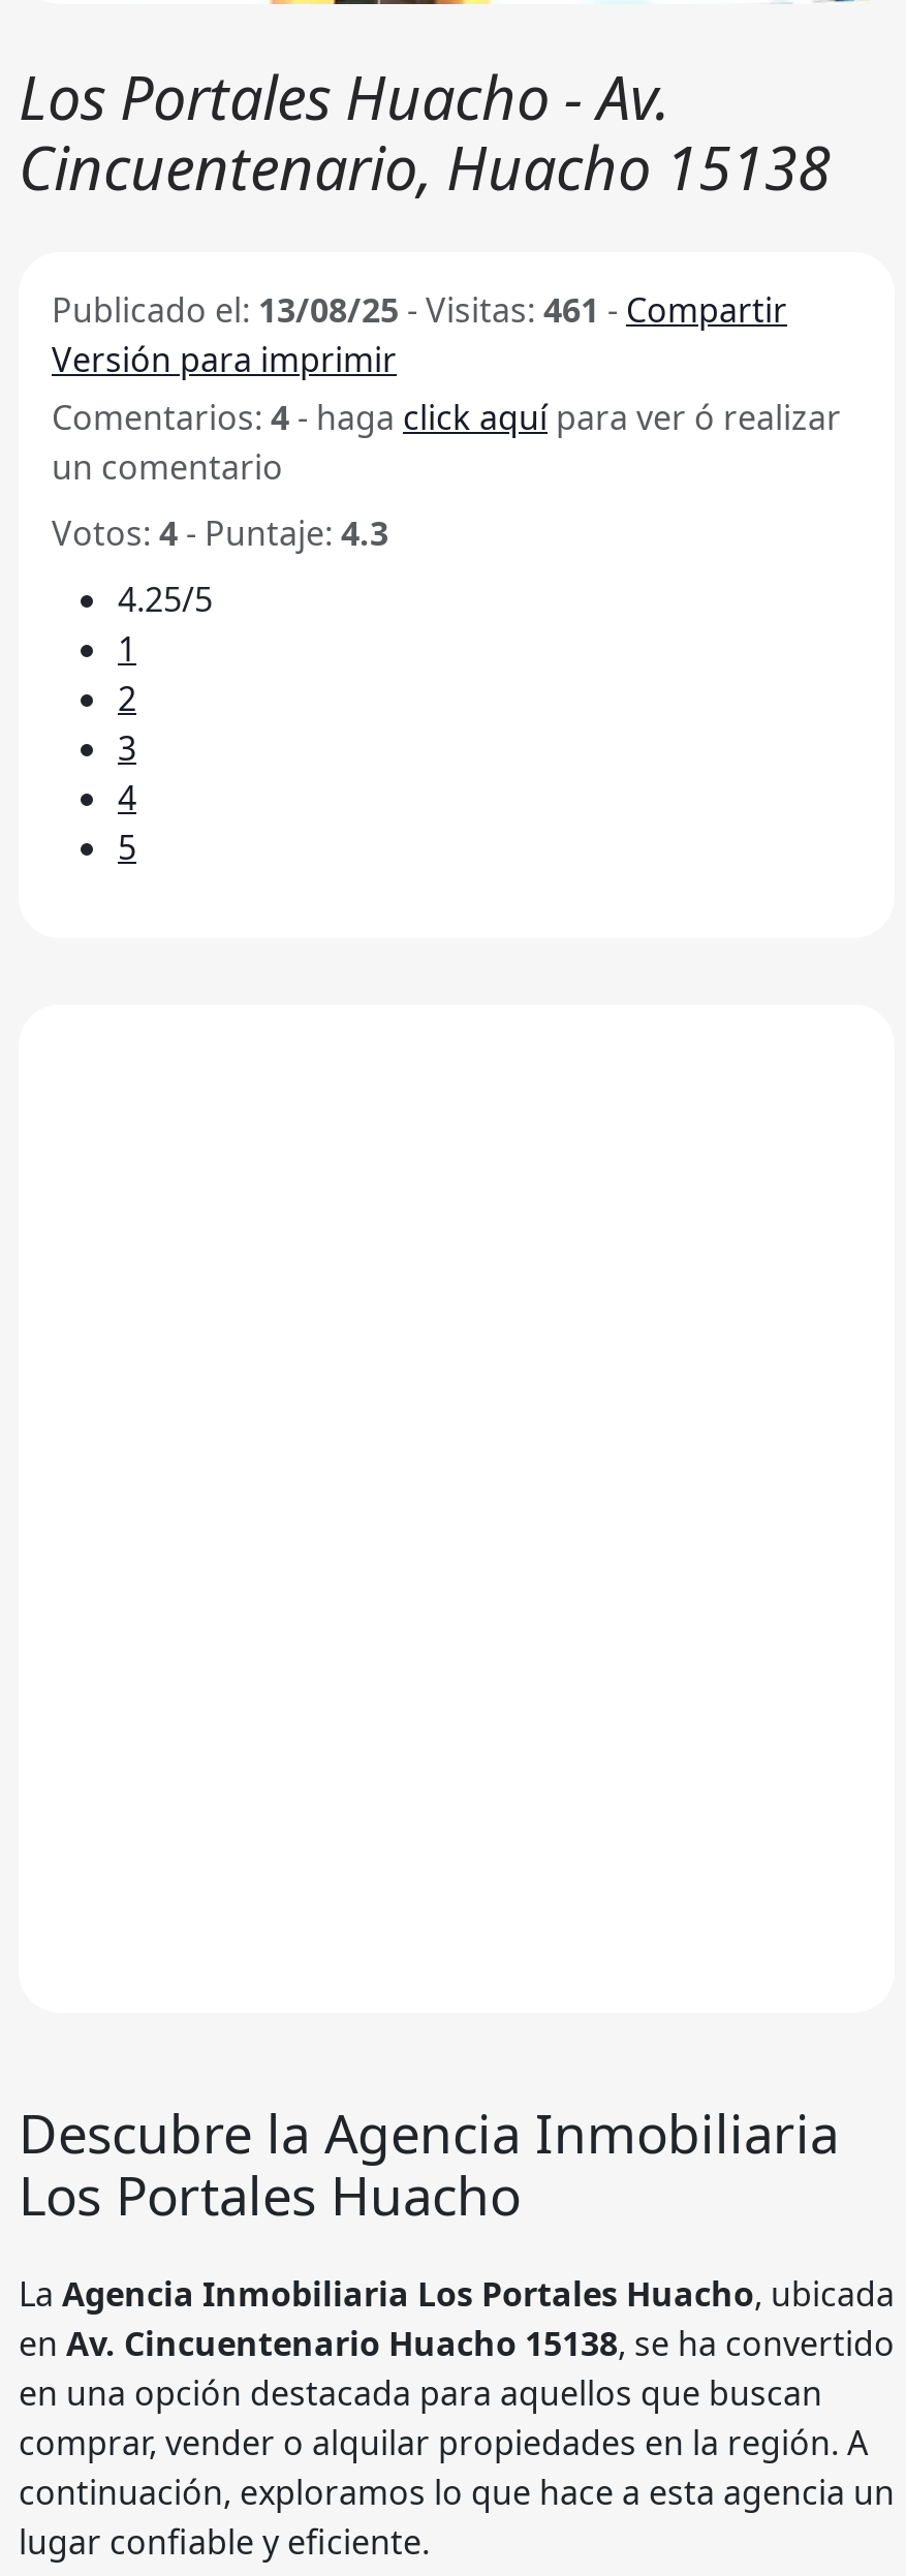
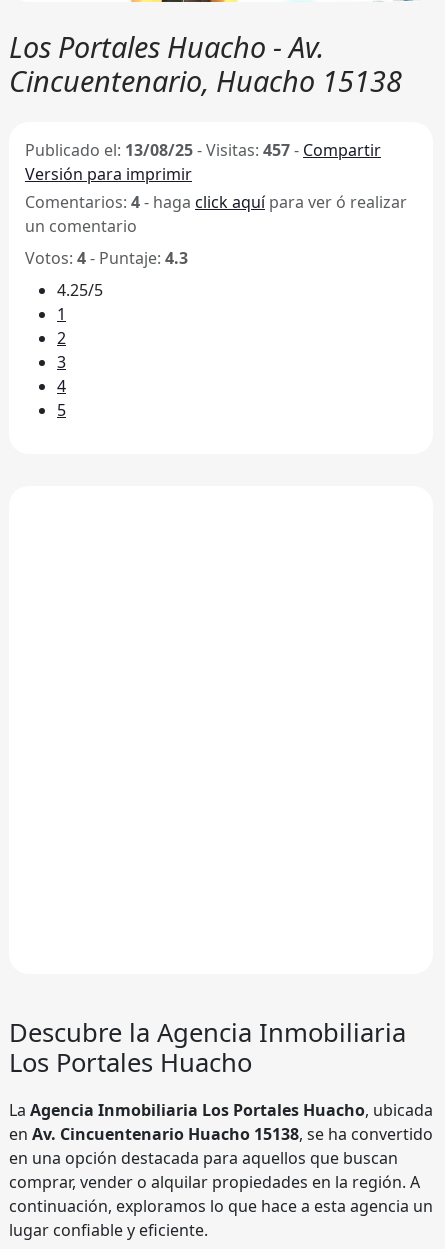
[52,286,787,332] Publicado el: 13/08/25 - Visitas: 461 - Compartir -> [25,138,381,160] Publicado el: 13/08/25 - Visitas: 457 - Compartir

